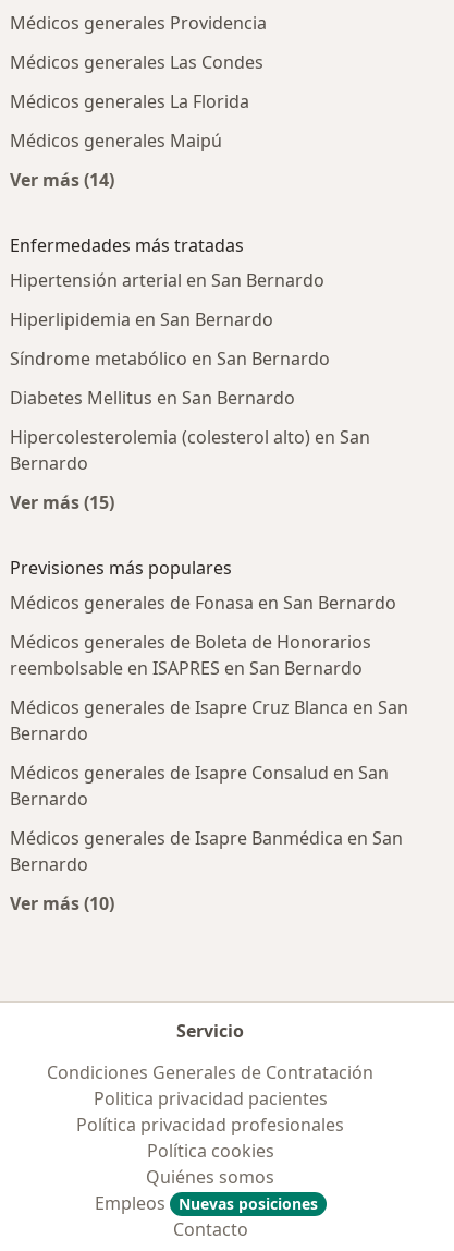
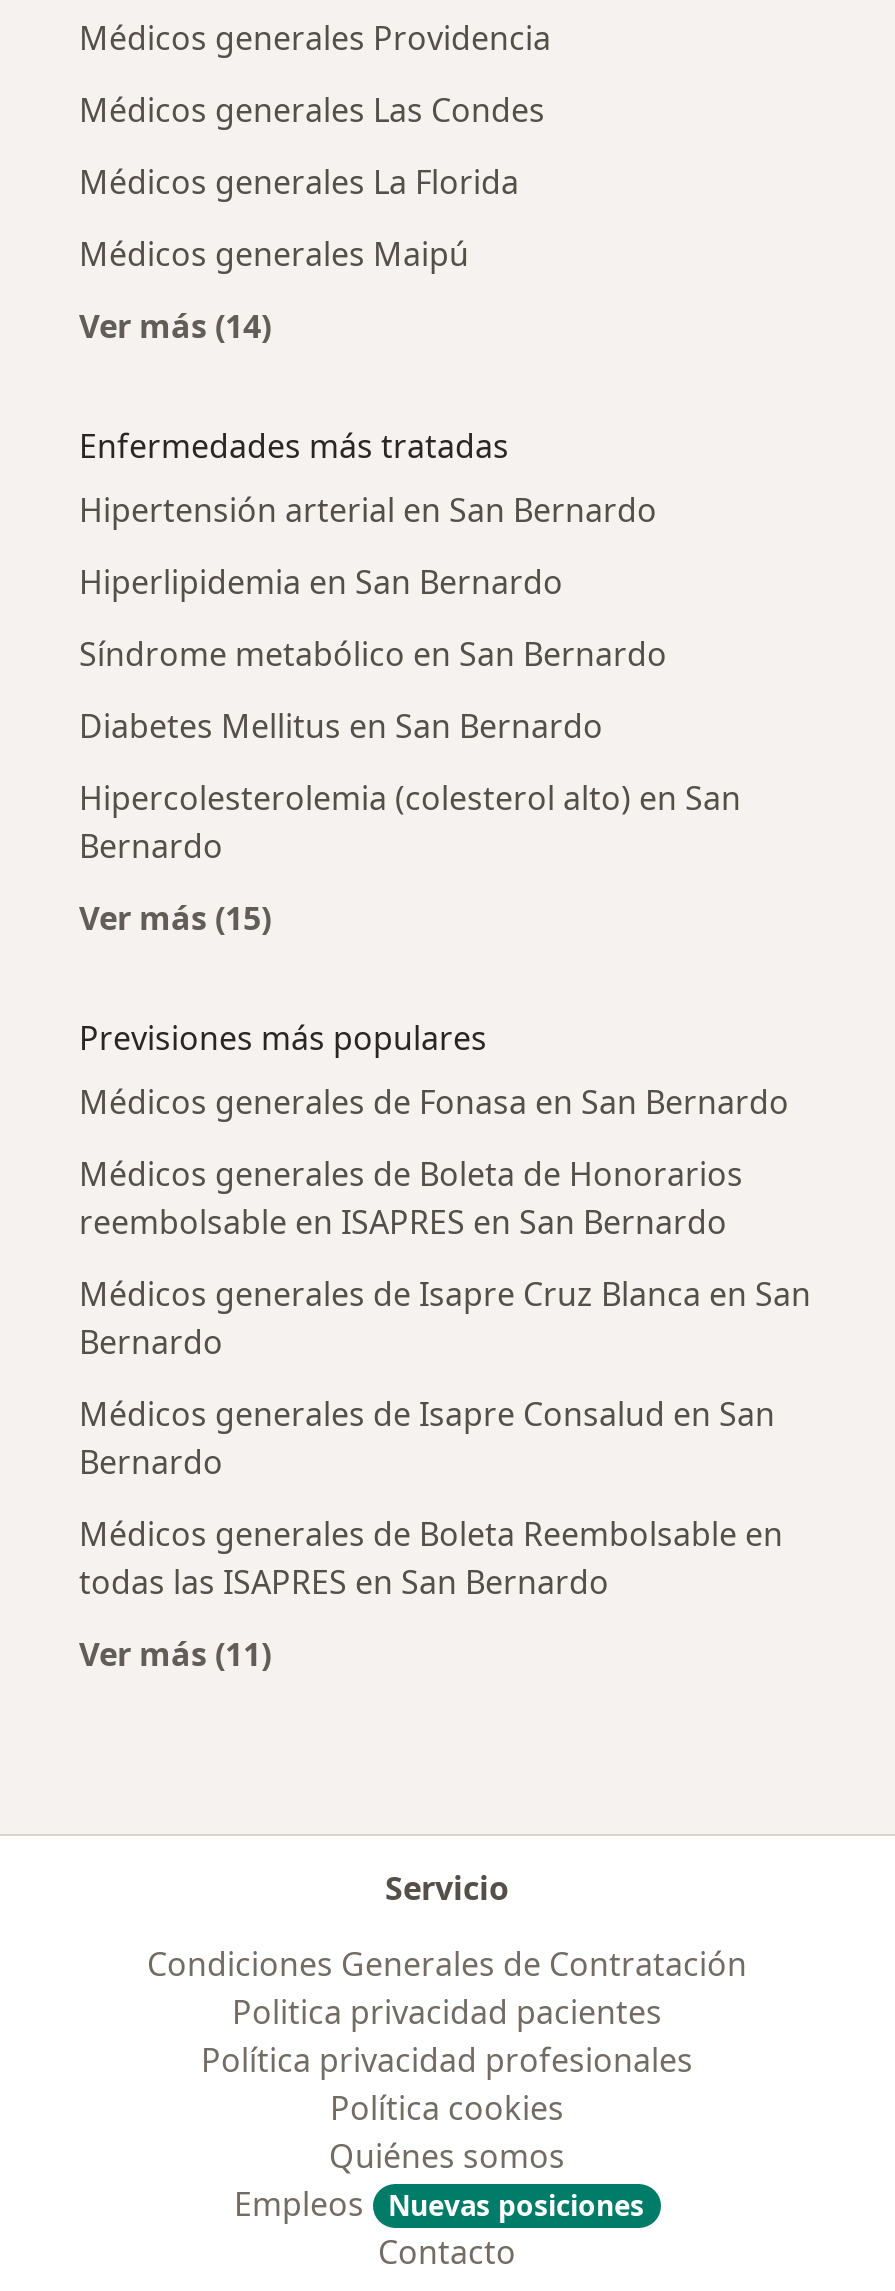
[10,826,403,876] Médicos generales de Isapre Banmédica en San | Bernardo -> [79,1512,783,1604] Médicos generales de Boleta Reembolsable en | todas las ISAPRES en San Bernardo
[10,892,114,915] Ver más (10) -> [79,1632,271,1676] Ver más (11)

